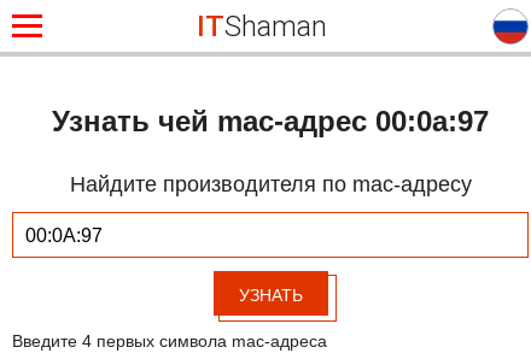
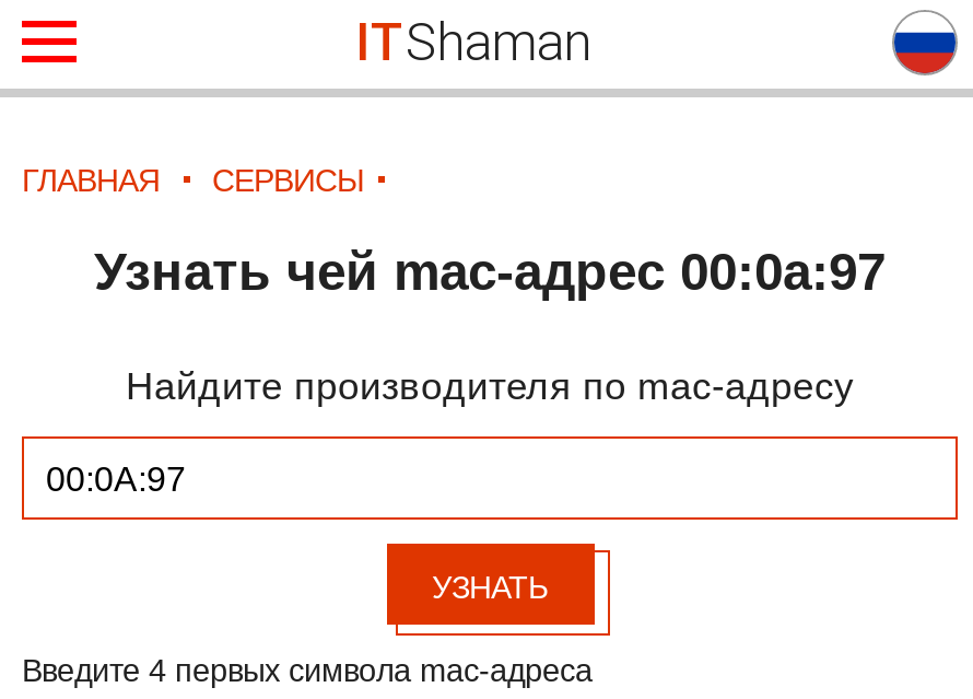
none -> [22,163,363,198] ГЛАВНАЯ | СЕРВИСЫ

